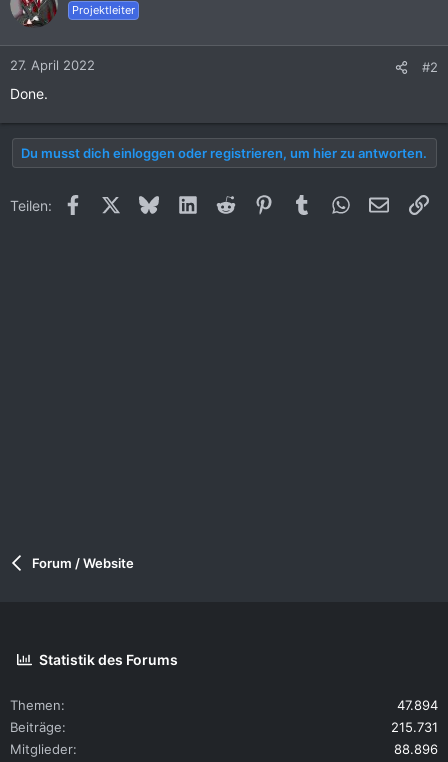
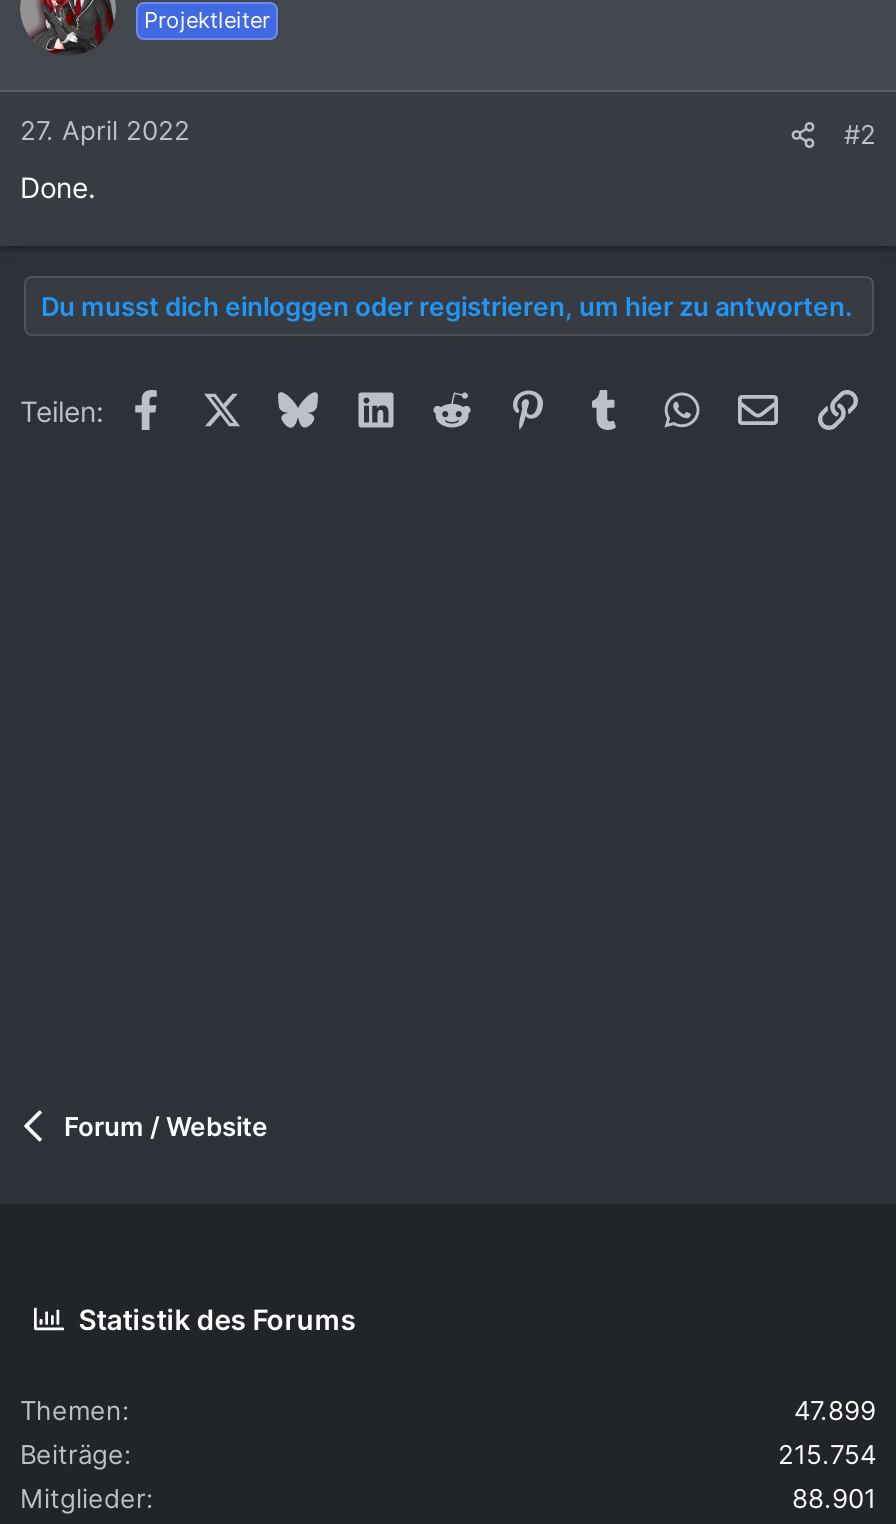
[397,697,438,713] 47.894 -> [794,1395,876,1427] 47.899
[391,719,438,735] 215.731 -> [778,1439,876,1471] 215.754
[394,741,438,757] 88.896 -> [792,1483,876,1515] 88.901

